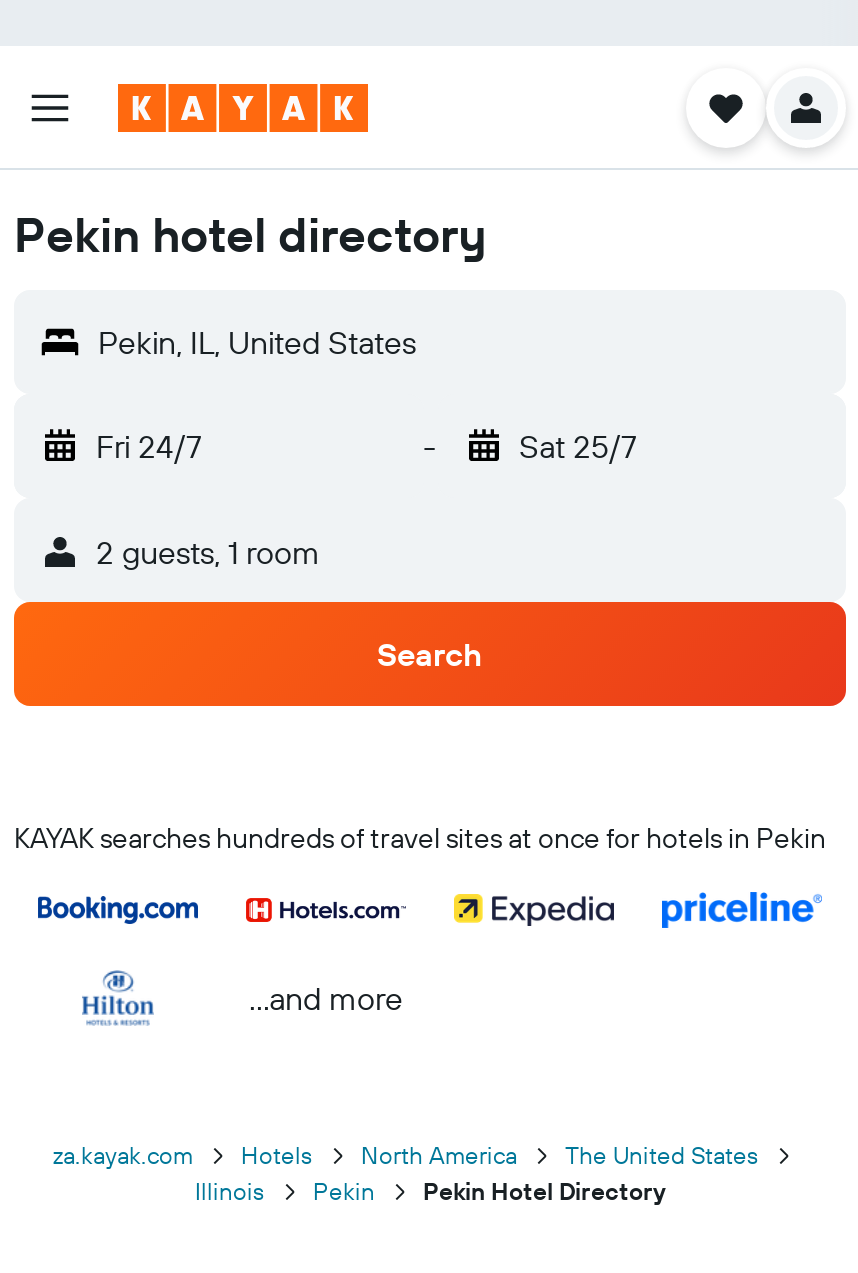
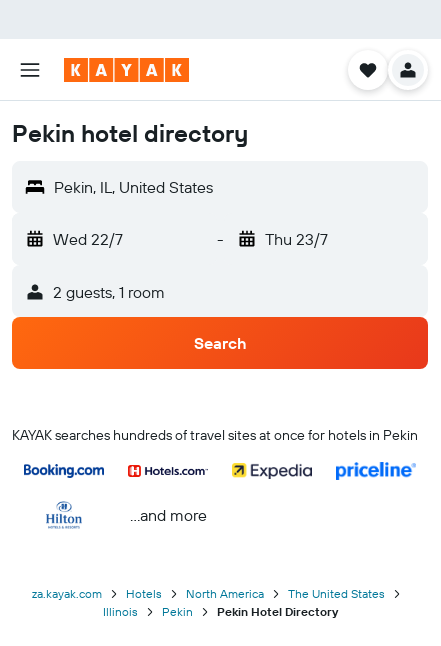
[96,426,202,466] Fri 24/7 -> [53,229,123,249] Wed 22/7
[519,426,637,466] Sat 25/7 -> [264,229,327,249] Thu 23/7

